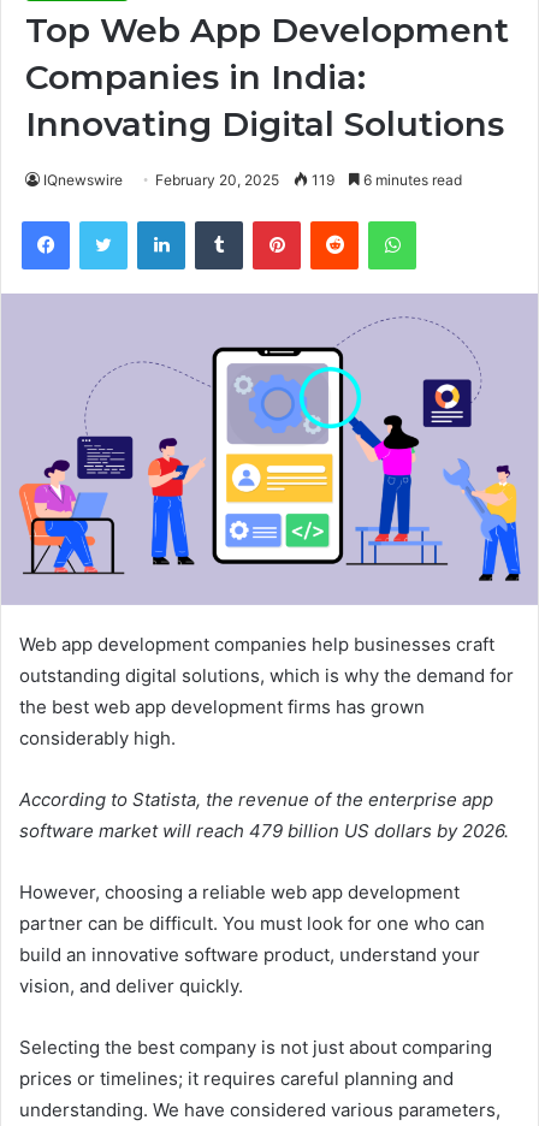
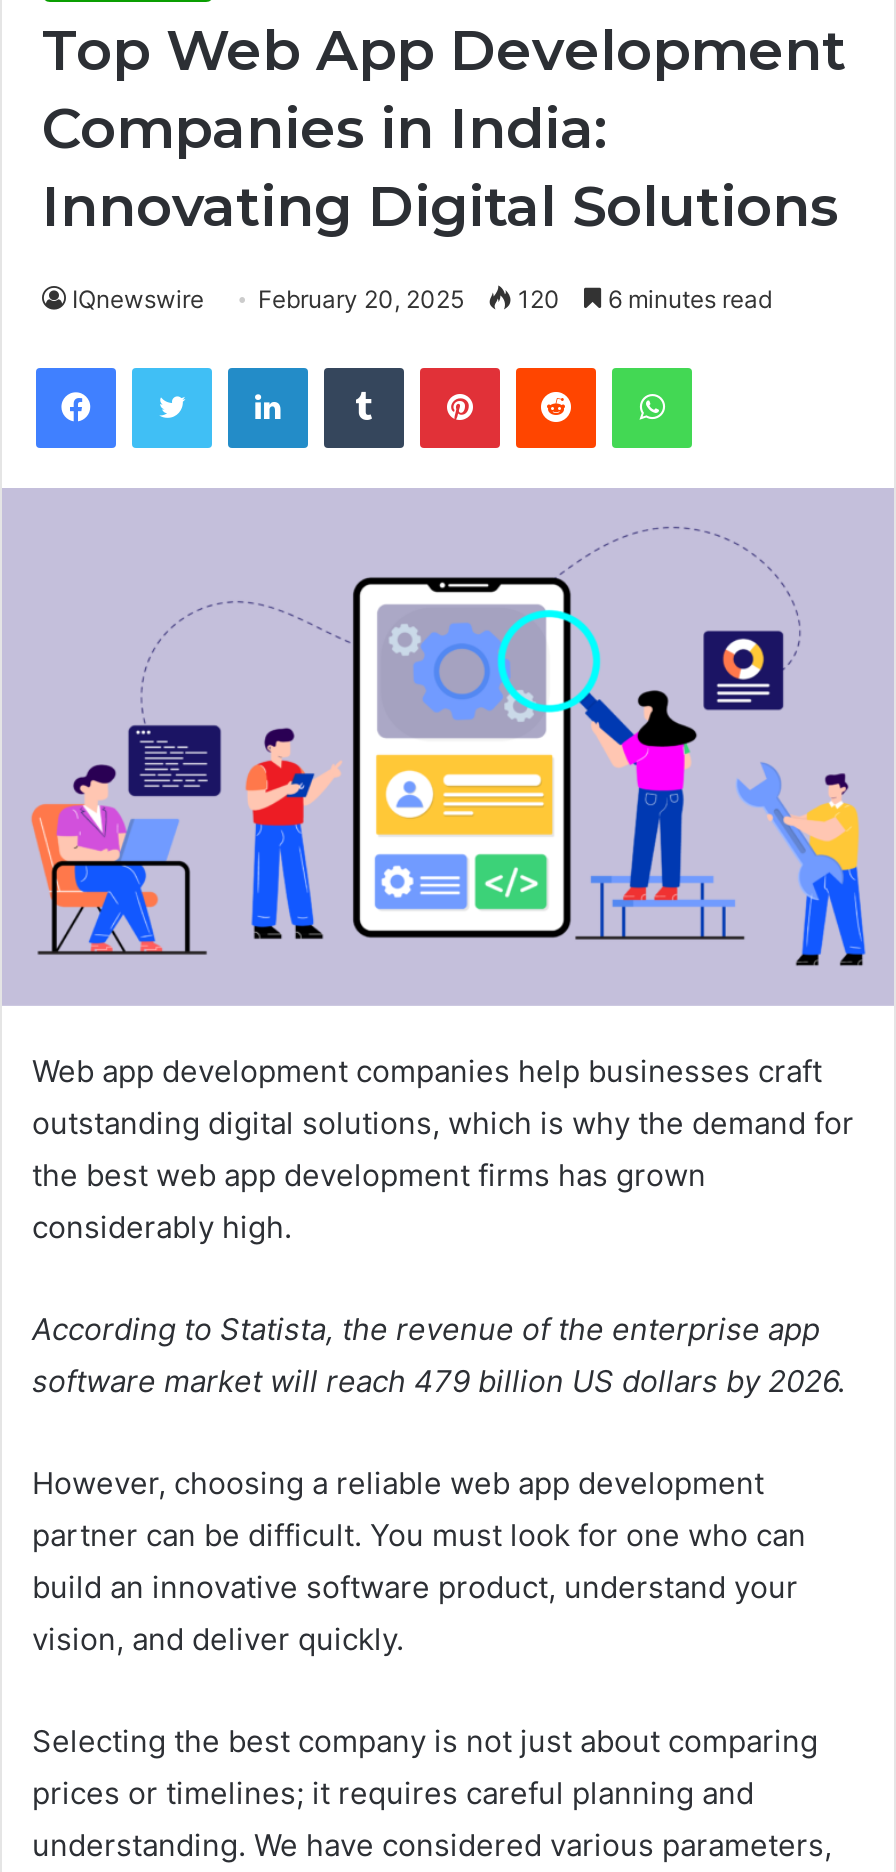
[43,171,462,189] IQnewswire February 20, 2025 119 6 minutes read -> [72,284,772,314] IQnewswire February 20, 2025 120 6 minutes read

